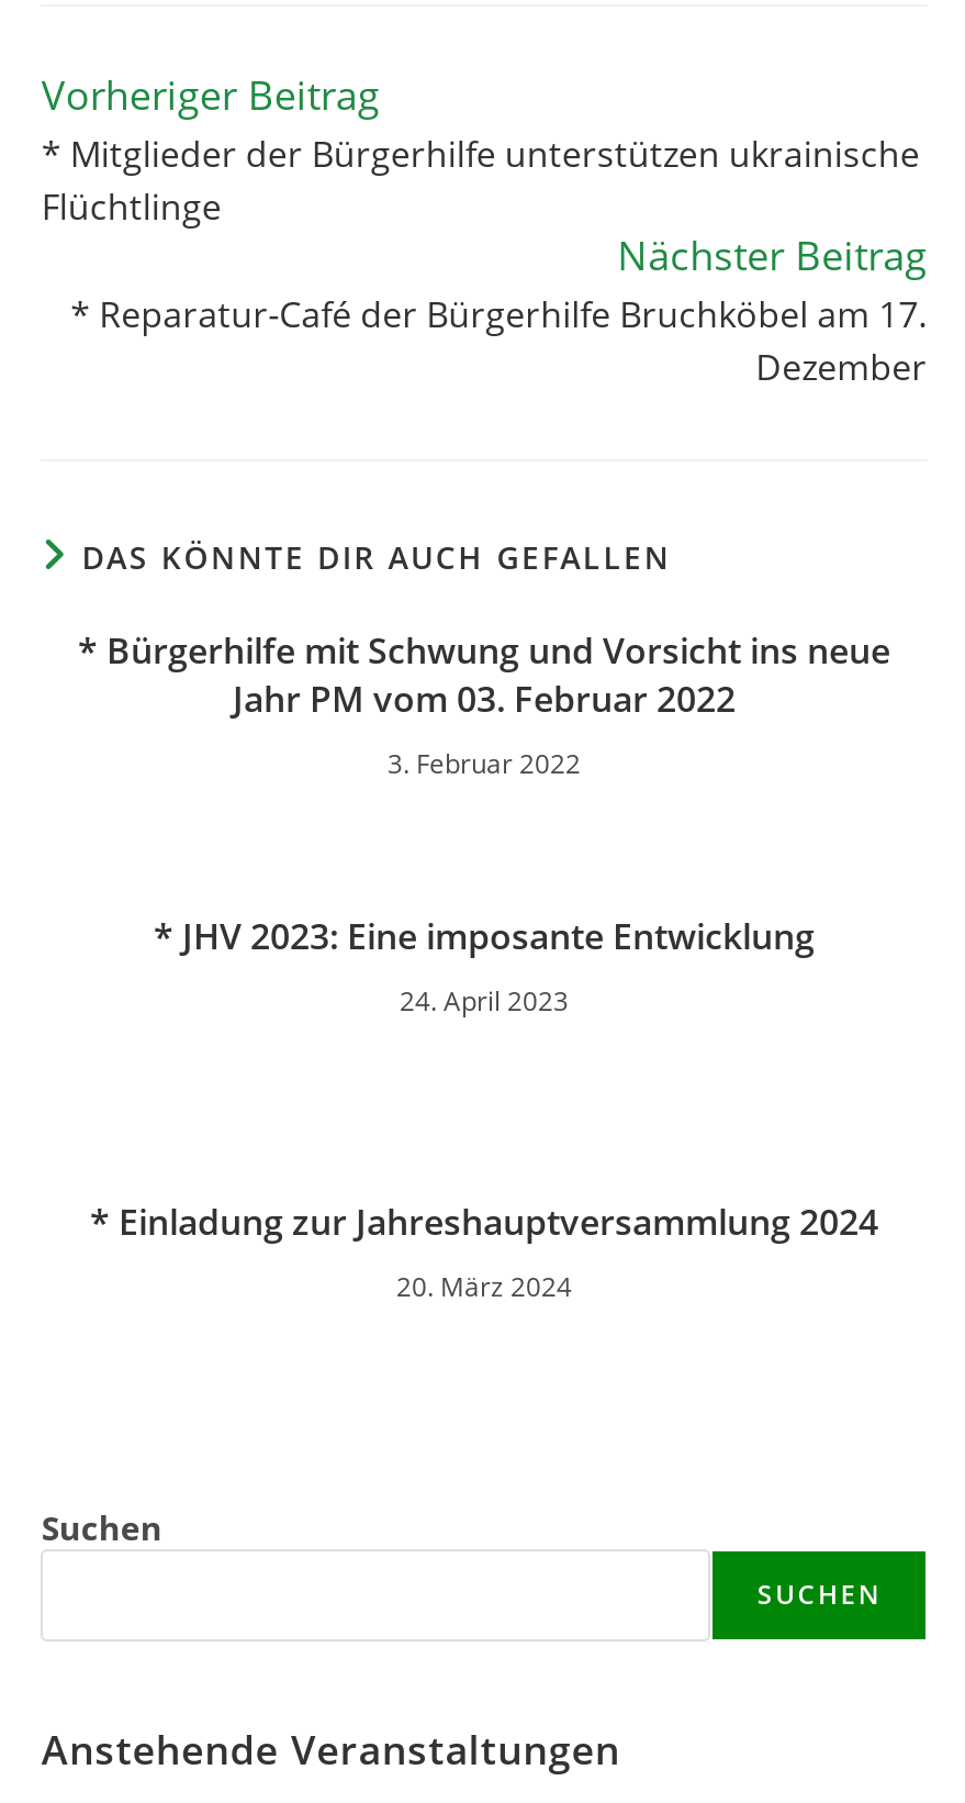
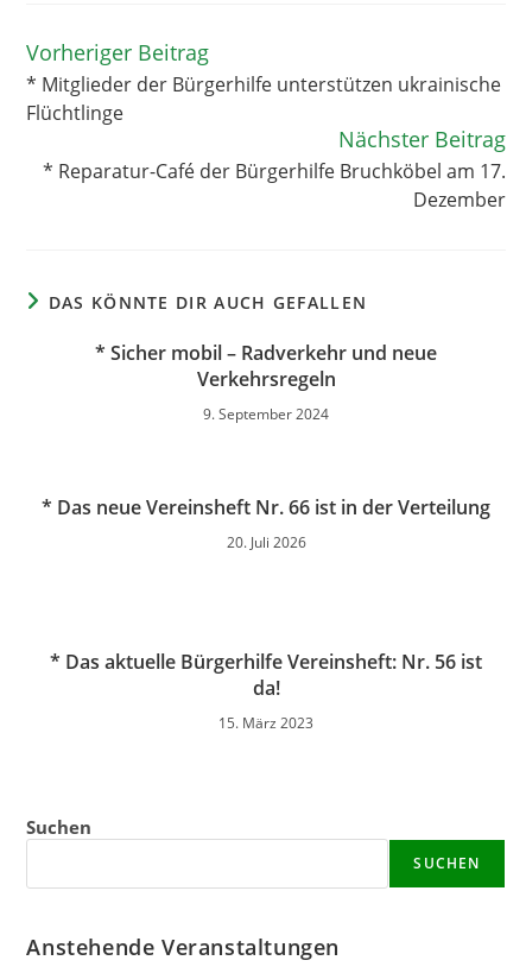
[78,626,890,723] * Bürgerhilfe mit Schwung und Vorsicht ins neue | Jahr PM vom 03. Februar 2022 -> [95,340,437,392] * Sicher mobil – Radverkehr und neue | Verkehrsregeln
[388,744,581,782] 3. Februar 2022 -> [203,404,329,424] 9. September 2024
[154,911,815,960] * JHV 2023: Eine imposante Entwicklung -> [42,494,490,520] * Das neue Vereinsheft Nr. 66 ist in der Verteilung
[400,982,569,1019] 24. April 2023 -> [226,532,306,552] 20. Juli 2026
[90,1197,878,1246] * Einladung zur Jahreshauptversammlung 2024 -> [50,648,482,701] * Das aktuelle Bürgerhilfe Vereinsheft: Nr. 56 ist | da!
[396,1267,572,1305] 20. März 2024 -> [218,713,313,733] 15. März 2023

